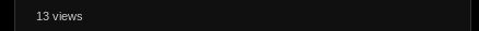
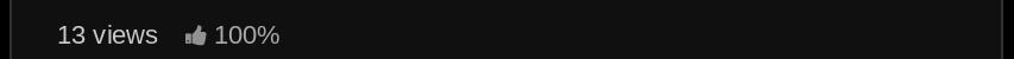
none -> [207,20,281,48] 100%

